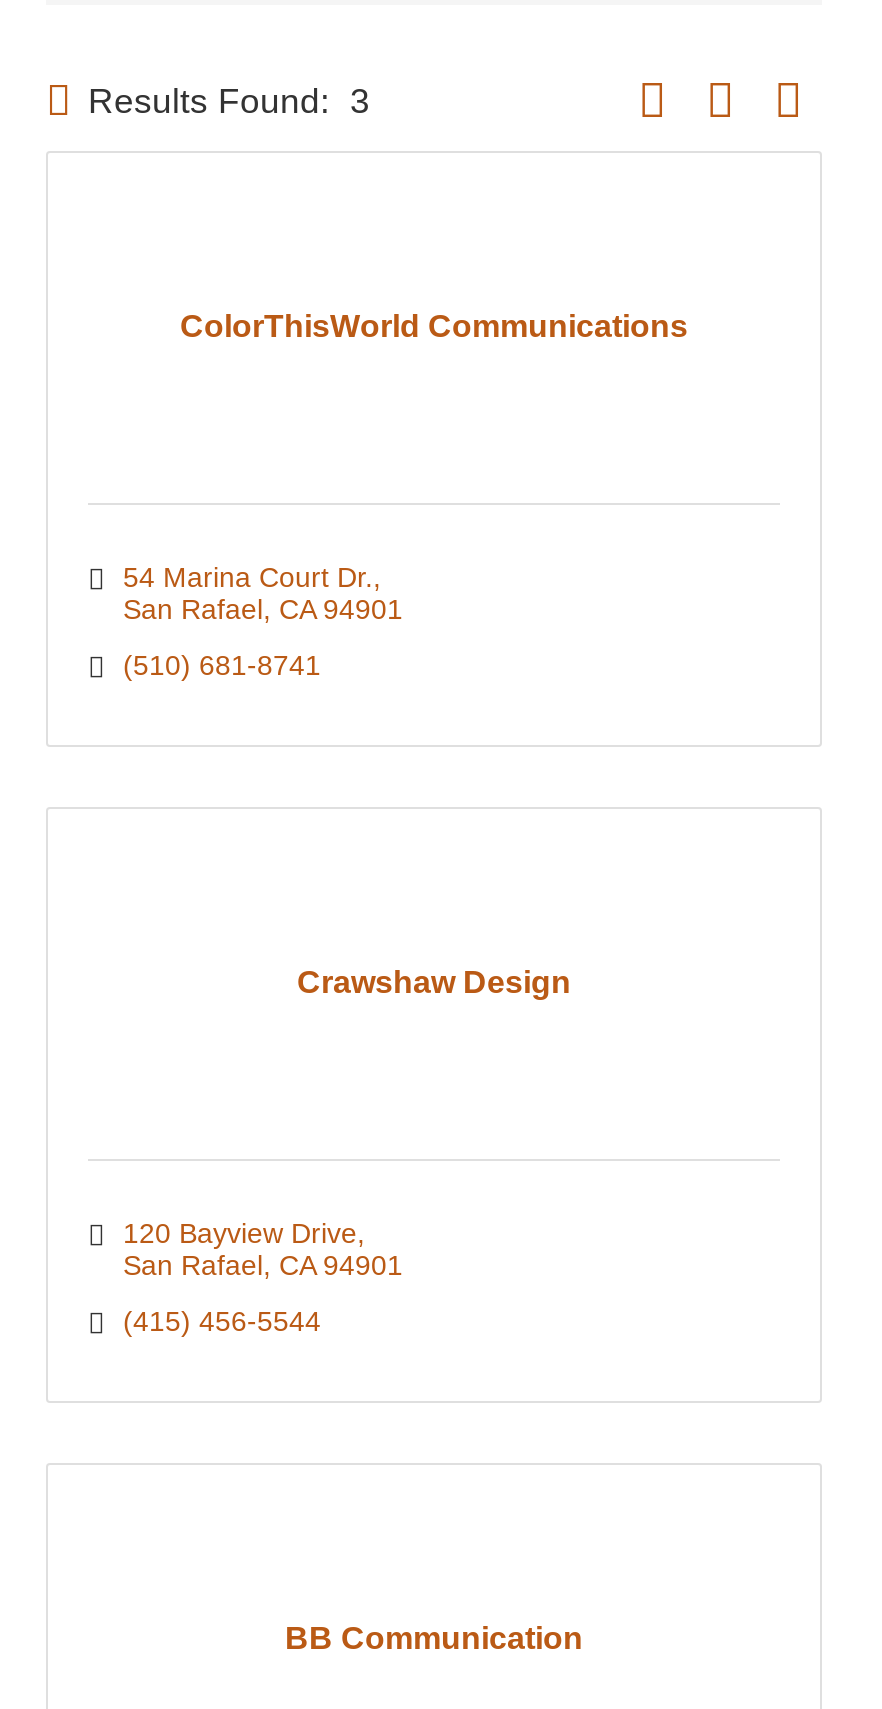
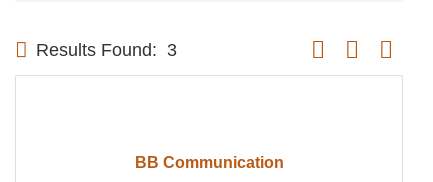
[180,309,688,343] ColorThisWorld Communications -> none
[123,561,403,681] 54 Marina Court Dr. | San Rafael CA 94901 | (510) 681-8741 -> none
[297,965,571,999] Crawshaw Design -> none
[123,1217,403,1337] 120 Bayview Drive | San Rafael CA 94901 | (415) 456-5544 -> none

